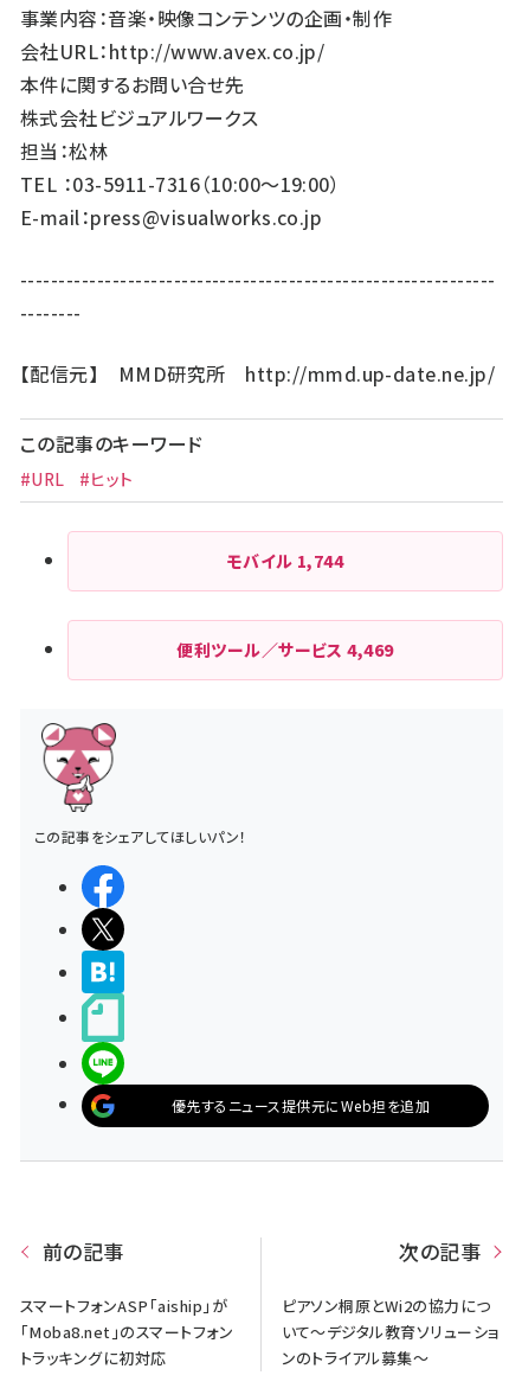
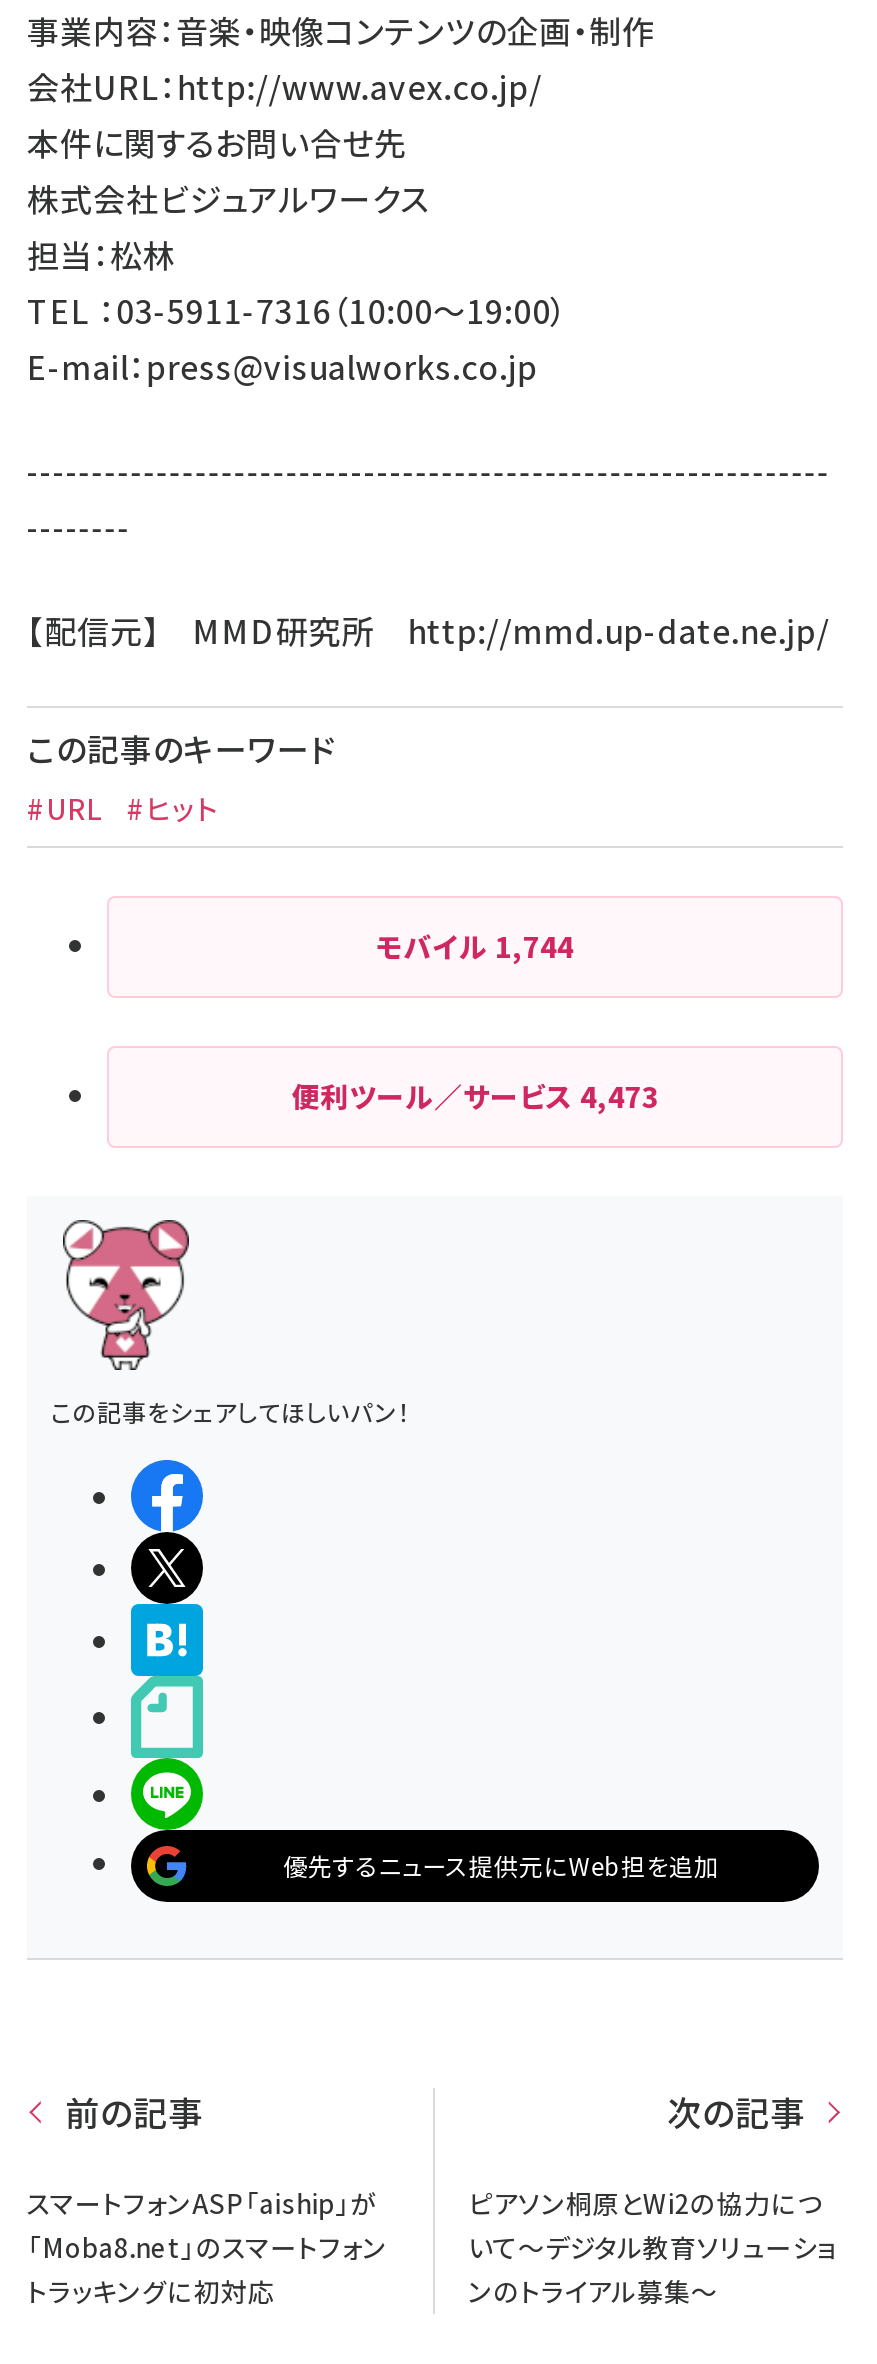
[177,638,394,661] 便利ツール／サービス4,469 -> [291,1076,659,1116] 便利ツール／サービス4,473

